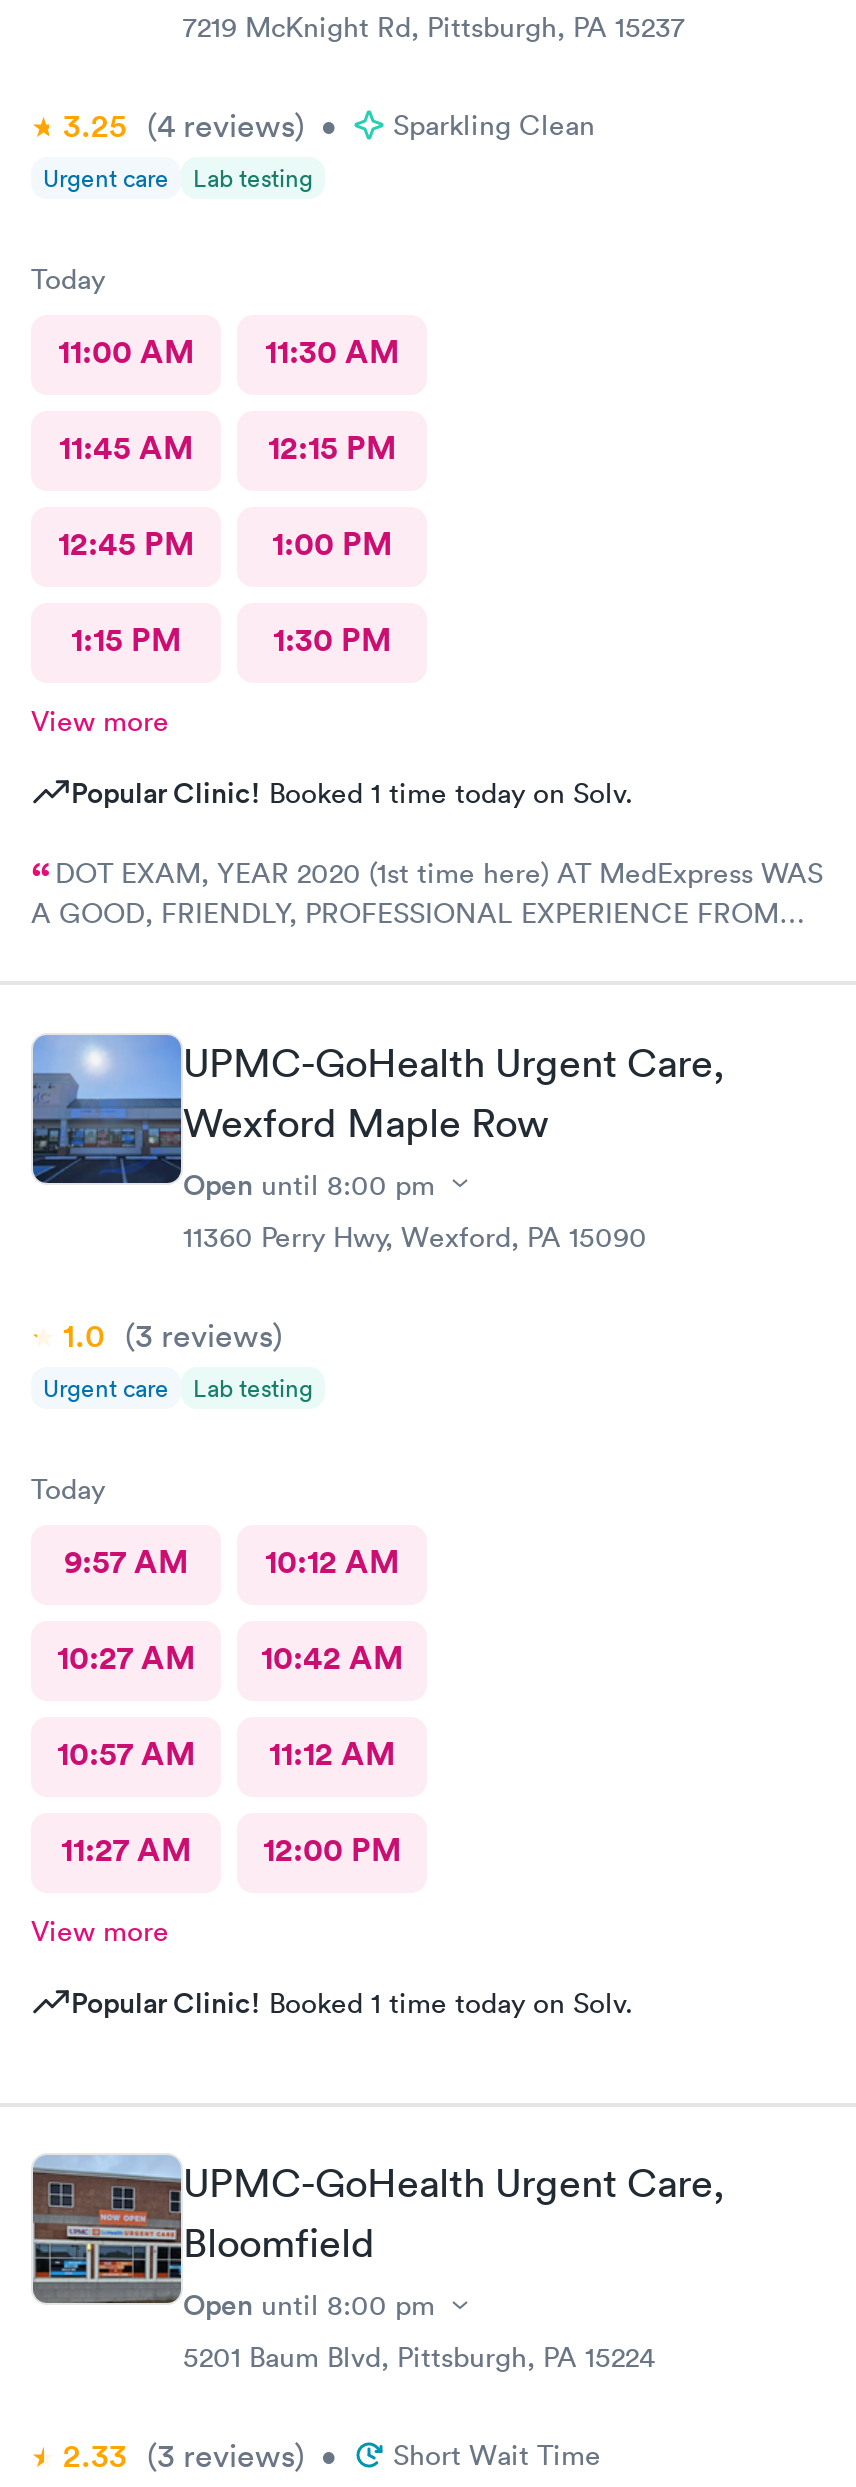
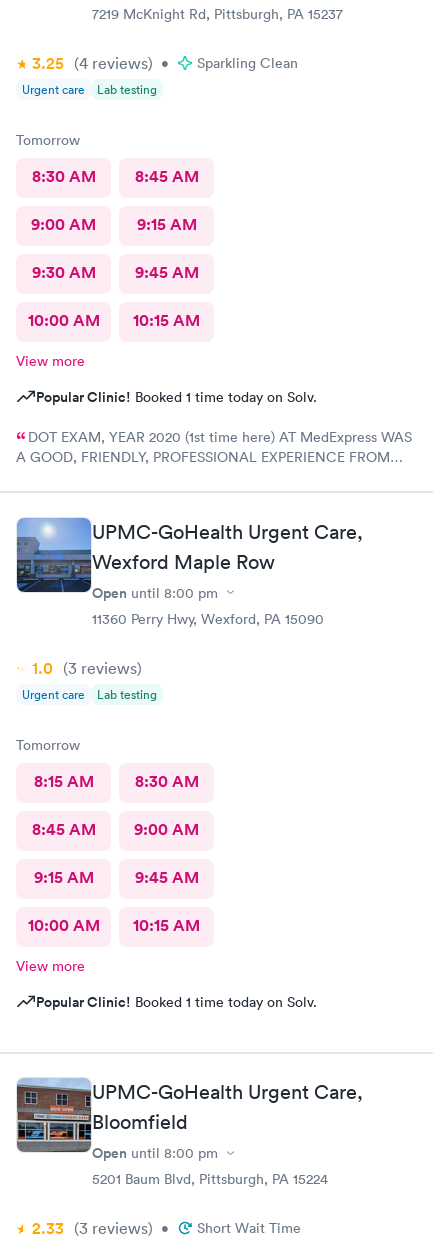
[31,261,105,297] Today -> [16,131,80,149] Tomorrow
[58,331,399,373] 11:00 AM | 11:30 AM -> [31,166,198,187] 8:30 AM | 8:45 AM
[59,427,396,469] 11:45 AM | 12:15 PM -> [31,214,196,235] 9:00 AM | 9:15 AM
[58,523,392,565] 12:45 PM | 1:00 PM -> [31,262,198,283] 9:30 AM | 9:45 AM
[71,619,391,661] 1:15 PM | 1:30 PM -> [27,310,200,331] 10:00 AM | 10:15 AM
[31,1470,105,1506] Today -> [16,735,80,753] Tomorrow
[64,1540,399,1582] 9:57 AM | 10:12 AM -> [33,770,198,791] 8:15 AM | 8:30 AM
[57,1636,403,1678] 10:27 AM | 10:42 AM -> [31,818,199,839] 8:45 AM | 9:00 AM
[57,1732,395,1774] 10:57 AM | 11:12 AM -> [33,866,198,887] 9:15 AM | 9:45 AM
[61,1828,401,1870] 11:27 AM | 12:00 PM -> [27,914,200,935] 10:00 AM | 10:15 AM

